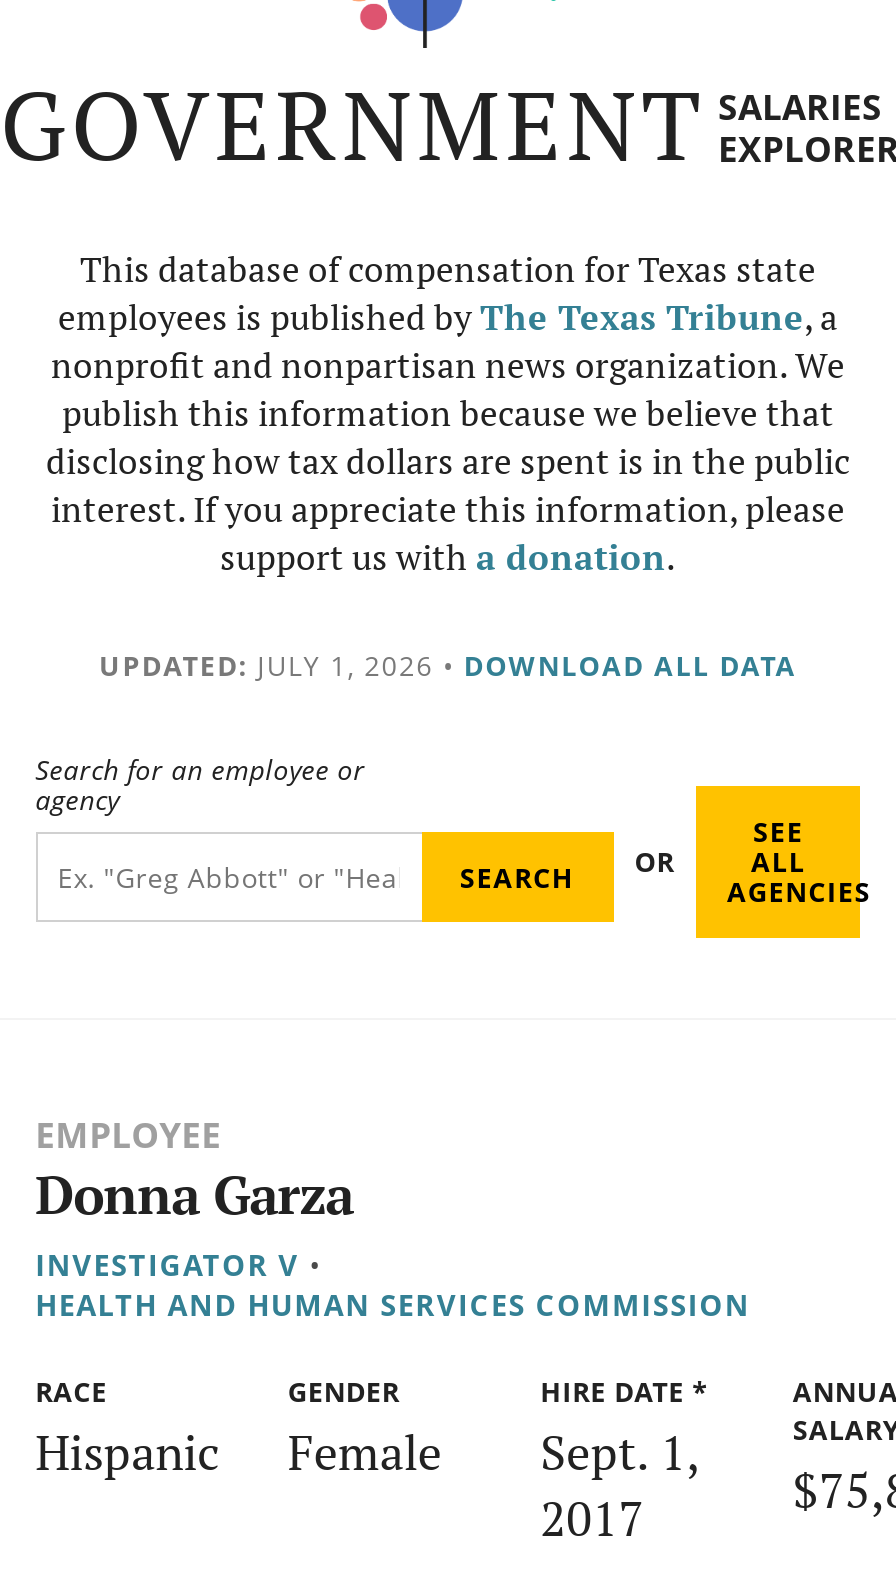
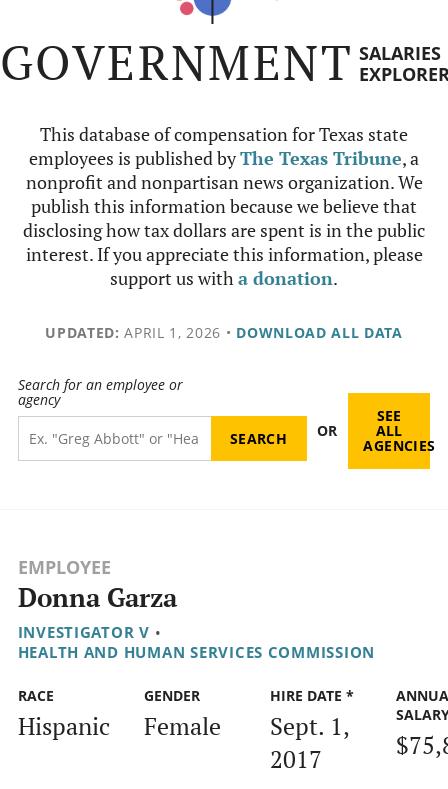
[99,646,797,684] UPDATED: JULY 1, 2026 • DOWNLOAD ALL DATA -> [45,323,403,342] UPDATED: APRIL 1, 2026 • DOWNLOAD ALL DATA

